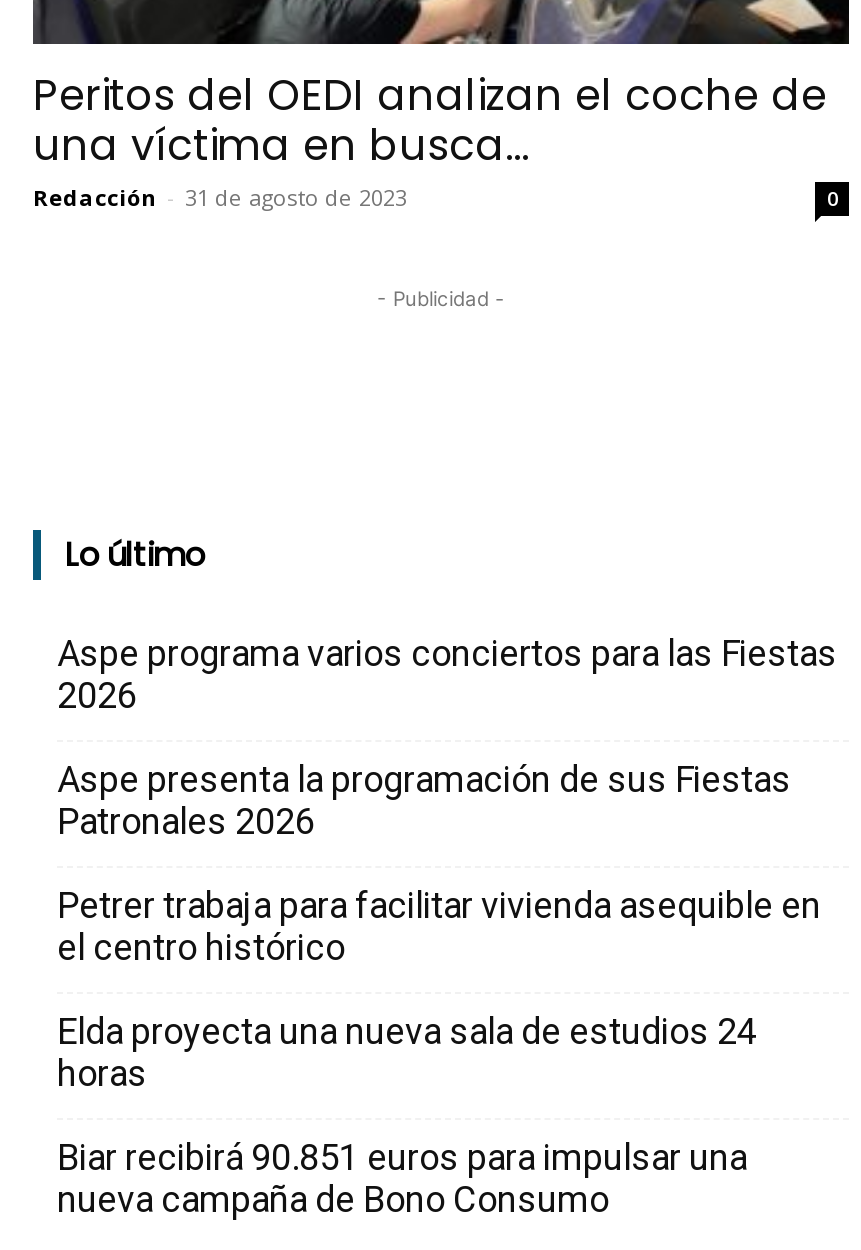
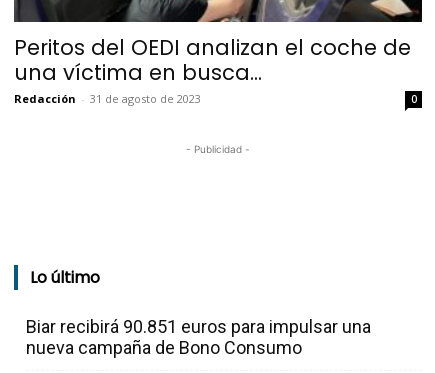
[57,633,837,1095] Aspe programa varios conciertos para las Fiestas | 2026 | Aspe presenta la programación de sus Fiestas | Patronales 2026 | Petrer trabaja para facilitar vivienda asequible en | el centro histórico | Elda proyecta una nueva sala de estudios 24 | horas -> none

